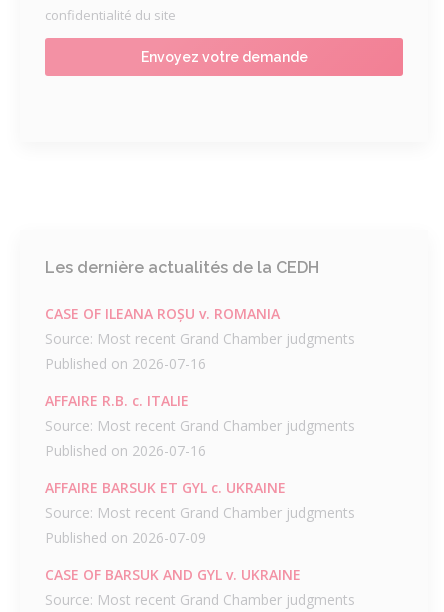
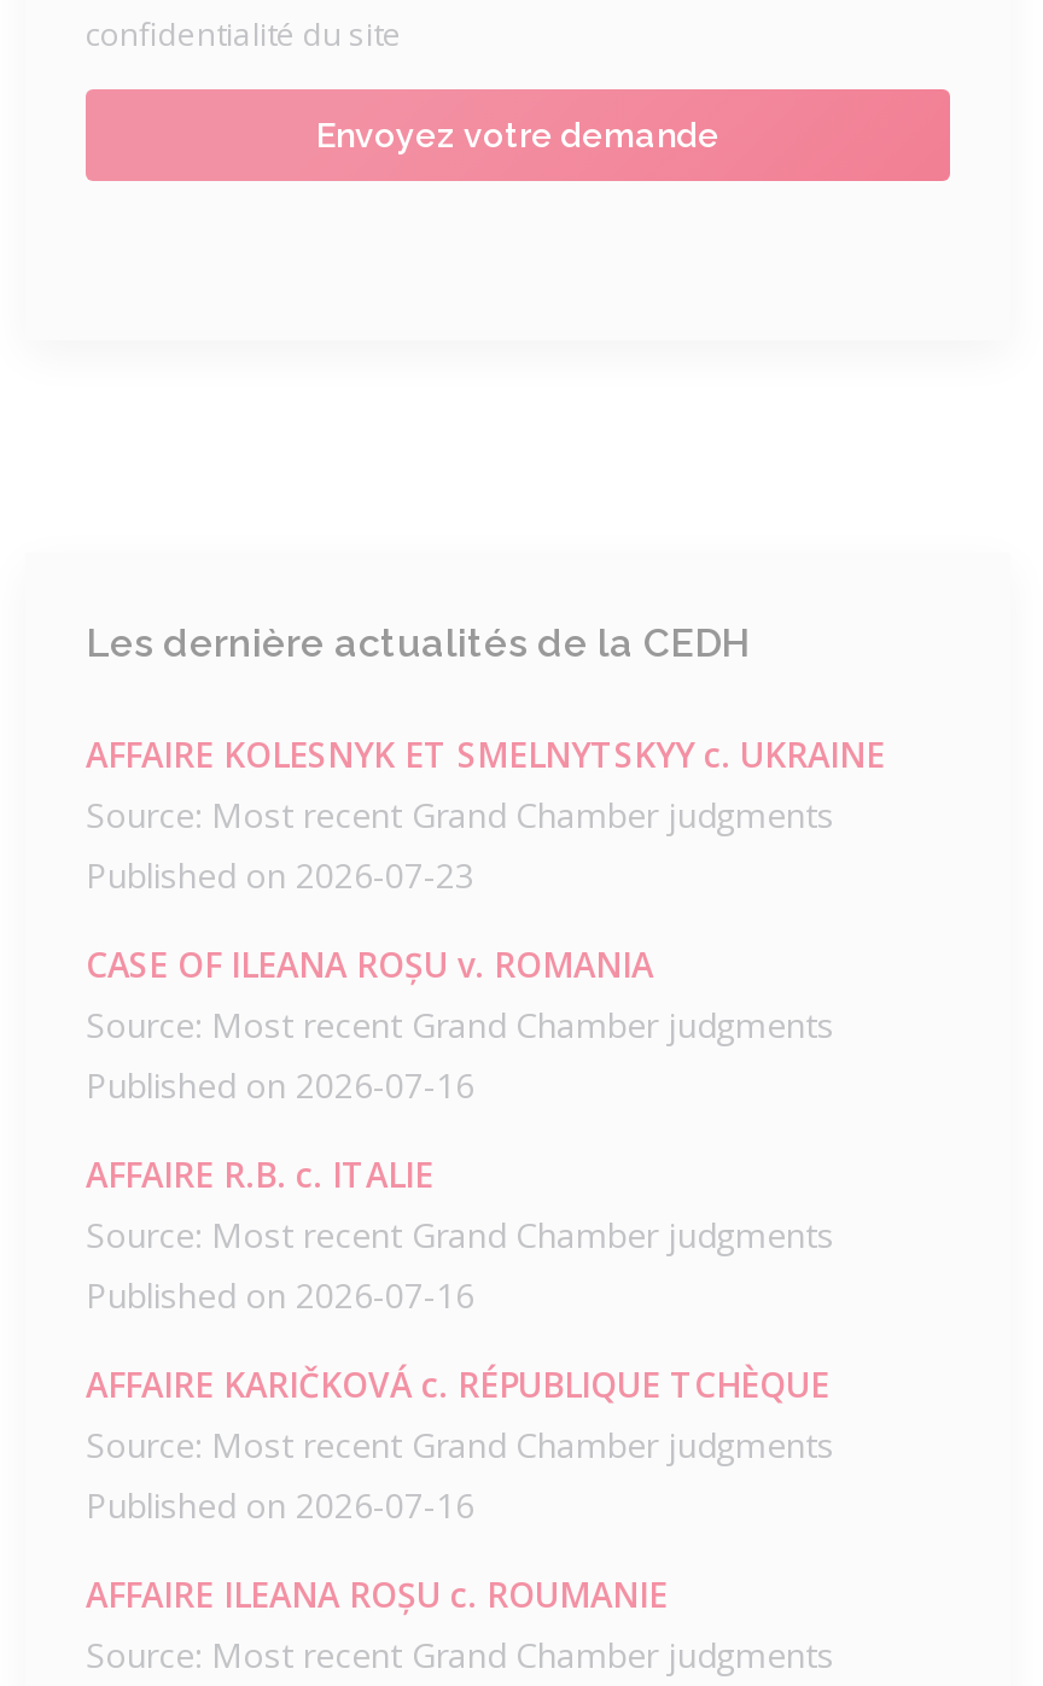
none -> [86,732,885,898] AFFAIRE KOLESNYK ET SMELNYTSKYY c. UKRAINE | Source: Most recent Grand Chamber judgments | Published on 2026-07-23
[45,478,286,497] AFFAIRE BARSUK ET GYL c. UKRAINE -> [86,1362,829,1408] AFFAIRE KARIČKOVÁ c. RÉPUBLIQUE TCHÈQUE
[45,528,206,547] Published on 2026-07-09 -> [86,1483,474,1528] Published on 2026-07-16
[45,565,301,584] CASE OF BARSUK AND GYL v. UKRAINE -> [86,1572,668,1618] AFFAIRE ILEANA ROȘU c. ROUMANIE

